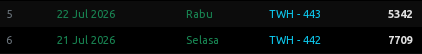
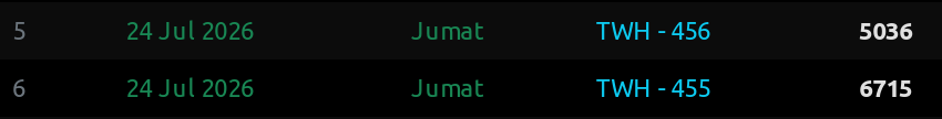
[57,8,412,20] 22 Jul 2026 | Rabu | TWH - 443 | 5342 -> [125,17,912,43] 24 Jul 2026 | Jumat | TWH - 456 | 5036
[57,34,412,46] 21 Jul 2026 | Selasa | TWH - 442 | 7709 -> [125,74,912,100] 24 Jul 2026 | Jumat | TWH - 455 | 6715

